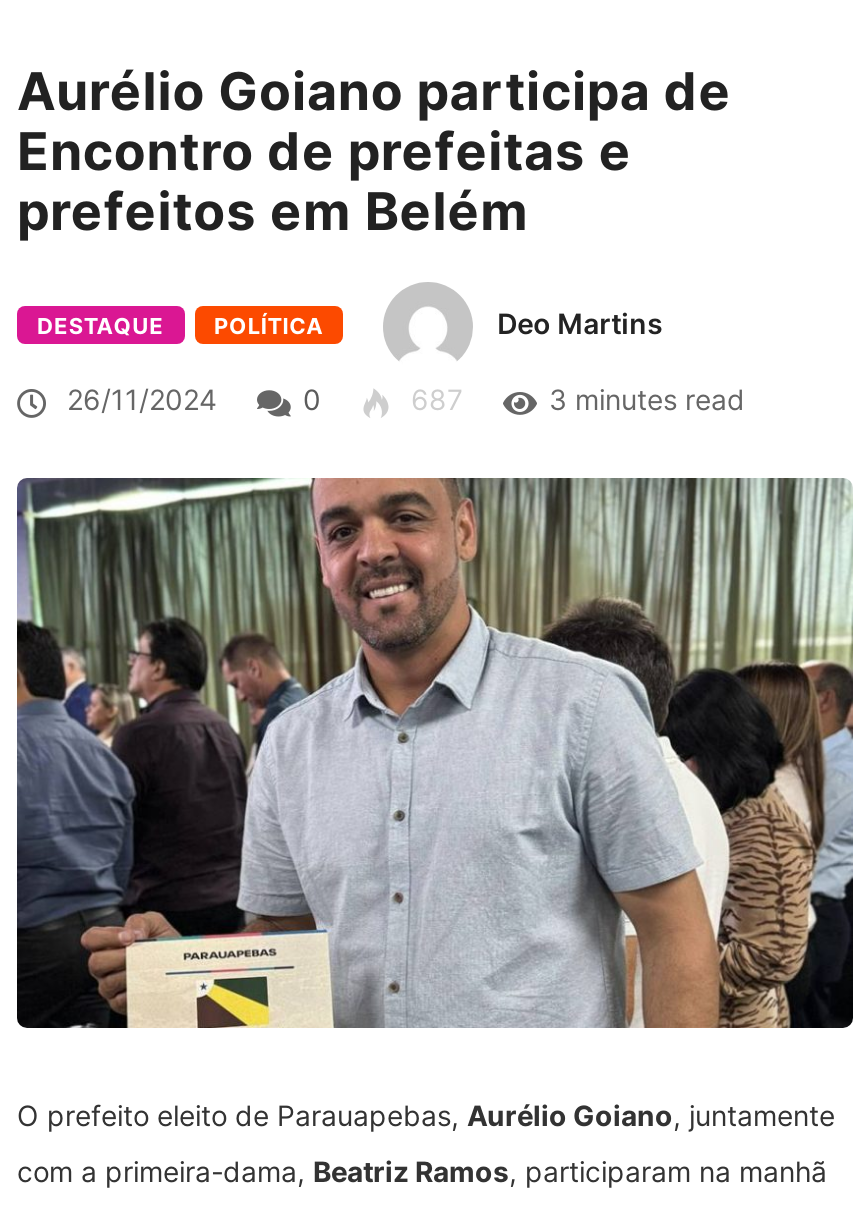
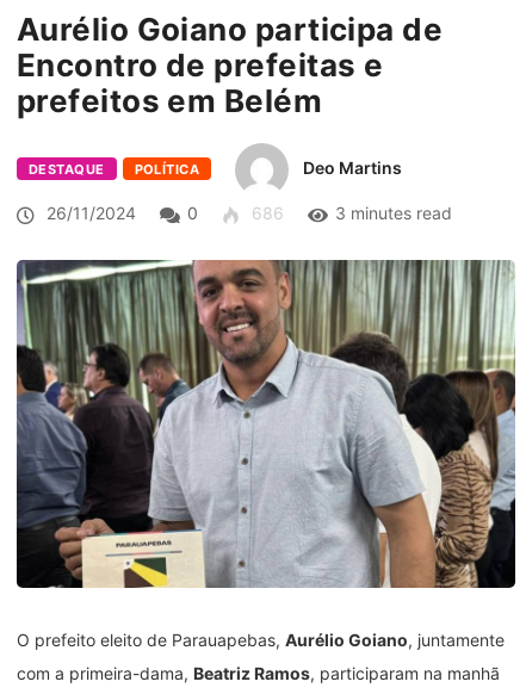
[403,382,463,416] 687 -> [247,203,284,223] 686

